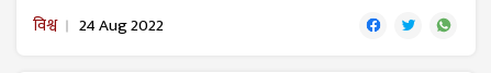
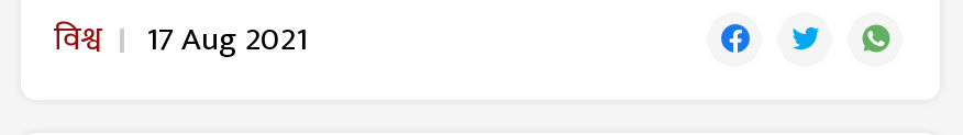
[79,12,164,39] 24 Aug 2022 -> [146,13,307,67] 17 Aug 2021

